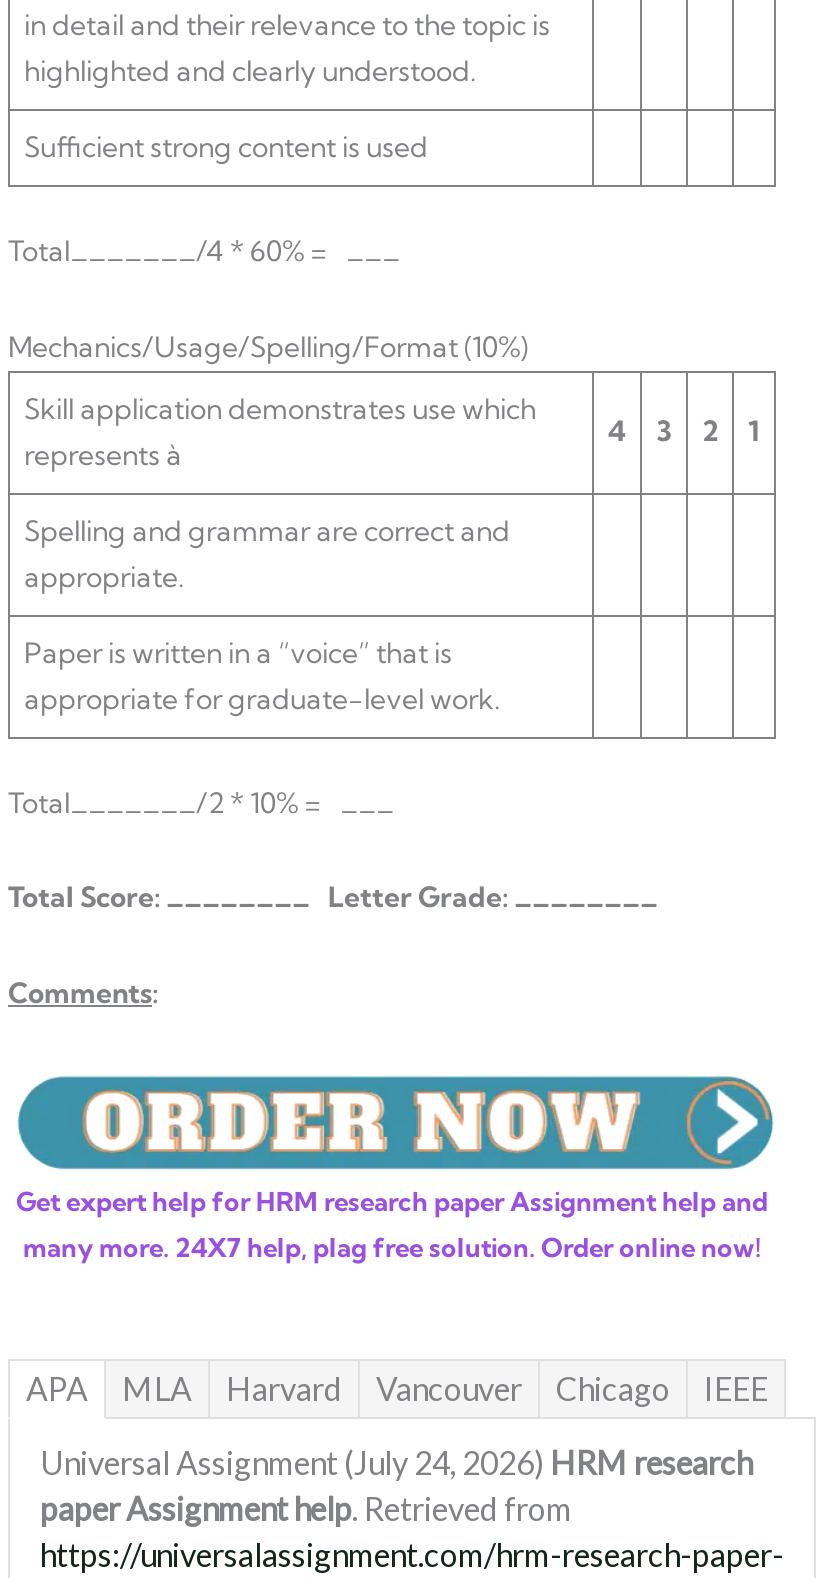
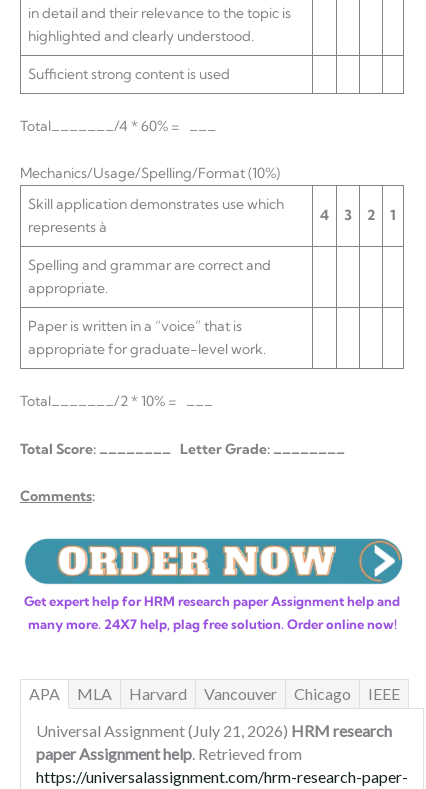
[40,1443,752,1481] Universal Assignment (July 24, 2026) HRM research -> [36,721,392,740] Universal Assignment (July 21, 2026) HRM research

